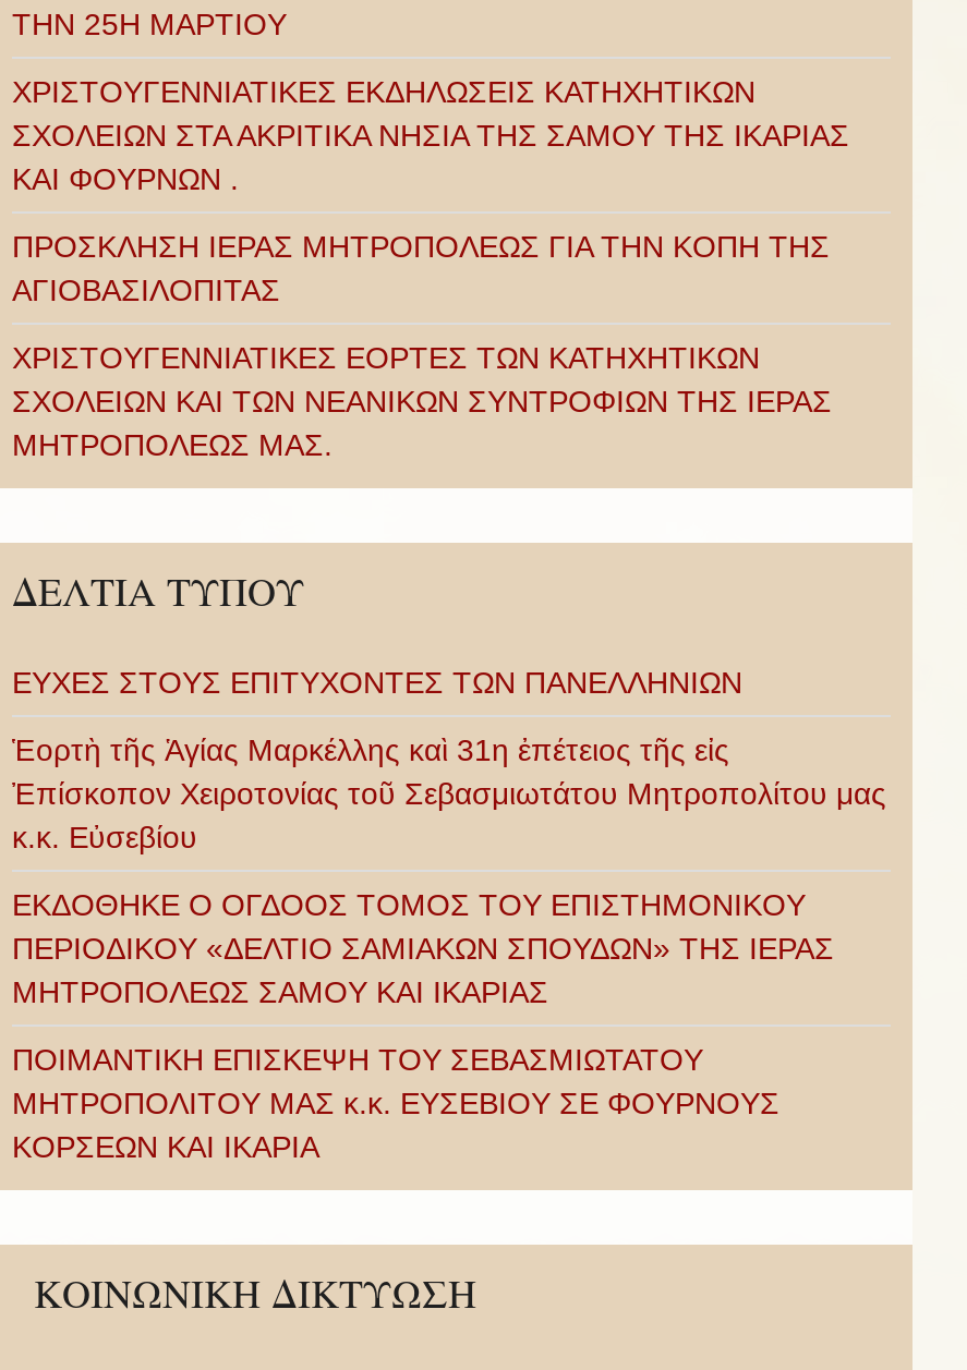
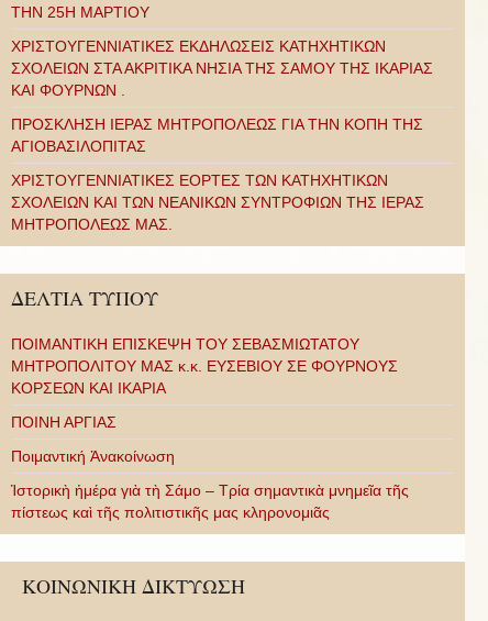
[12,665,886,1009] ΕΥΧΕΣ ΣΤΟΥΣ ΕΠΙΤΥΧΟΝΤΕΣ ΤΩΝ ΠΑΝΕΛΛΗΝΙΩΝ | Ἑορτὴ τῆς Ἁγίας Μαρκέλλης καὶ 31η ἐπέτειος τῆς εἰς | Ἐπίσκοπον Χειροτονίας τοῦ Σεβασμιωτάτου Μητροπολίτου μας | κ.κ. Εὐσεβίου | ΕΚΔΟΘΗΚΕ Ο ΟΓΔΟΟΣ ΤΟΜΟΣ ΤΟΥ ΕΠΙΣΤΗΜΟΝΙΚΟΥ | ΠΕΡΙΟΔΙΚΟΥ «ΔΕΛΤΙΟ ΣΑΜΙΑΚΩΝ ΣΠΟΥΔΩΝ» ΤΗΣ ΙΕΡΑΣ | ΜΗΤΡΟΠΟΛΕΩΣ ΣΑΜΟΥ ΚΑΙ ΙΚΑΡΙΑΣ -> none
moved [12,1042,779,1164] -> [11,335,398,397]: ΠΟΙΜΑΝΤΙΚΗ ΕΠΙΣΚΕΨΗ ΤΟΥ ΣΕΒΑΣΜΙΩΤΑΤΟΥ | ΜΗΤΡΟΠΟΛΙΤΟΥ ΜΑΣ κ.κ. ΕΥΣΕΒΙΟΥ ΣΕ ΦΟΥΡΝΟΥΣ | ΚΟΡΣΕΩΝ ΚΑΙ ΙΚΑΡΙΑ
none -> [11,413,409,521] ΠΟΙΝΗ ΑΡΓΙΑΣ | Ποιμαντική Ἀνακοίνωση | Ἱστορικὴ ἡμέρα γιὰ τὴ Σάμο – Τρία σημαντικὰ μνημεῖα τῆς | πίστεως καὶ τῆς πολιτιστικῆς μας κληρονομιᾶς

